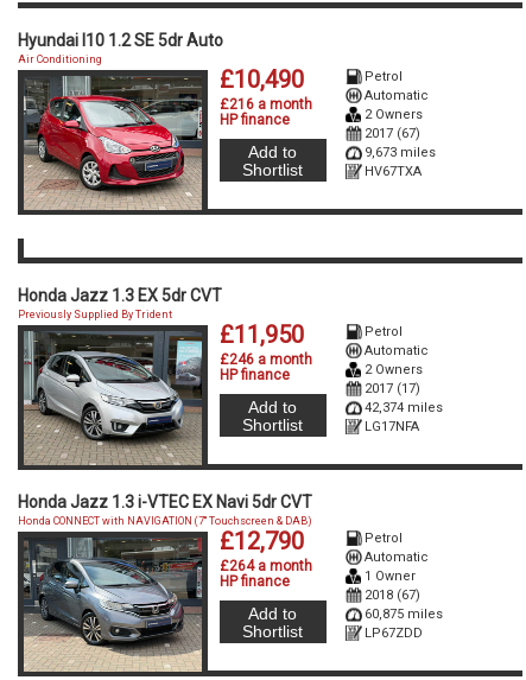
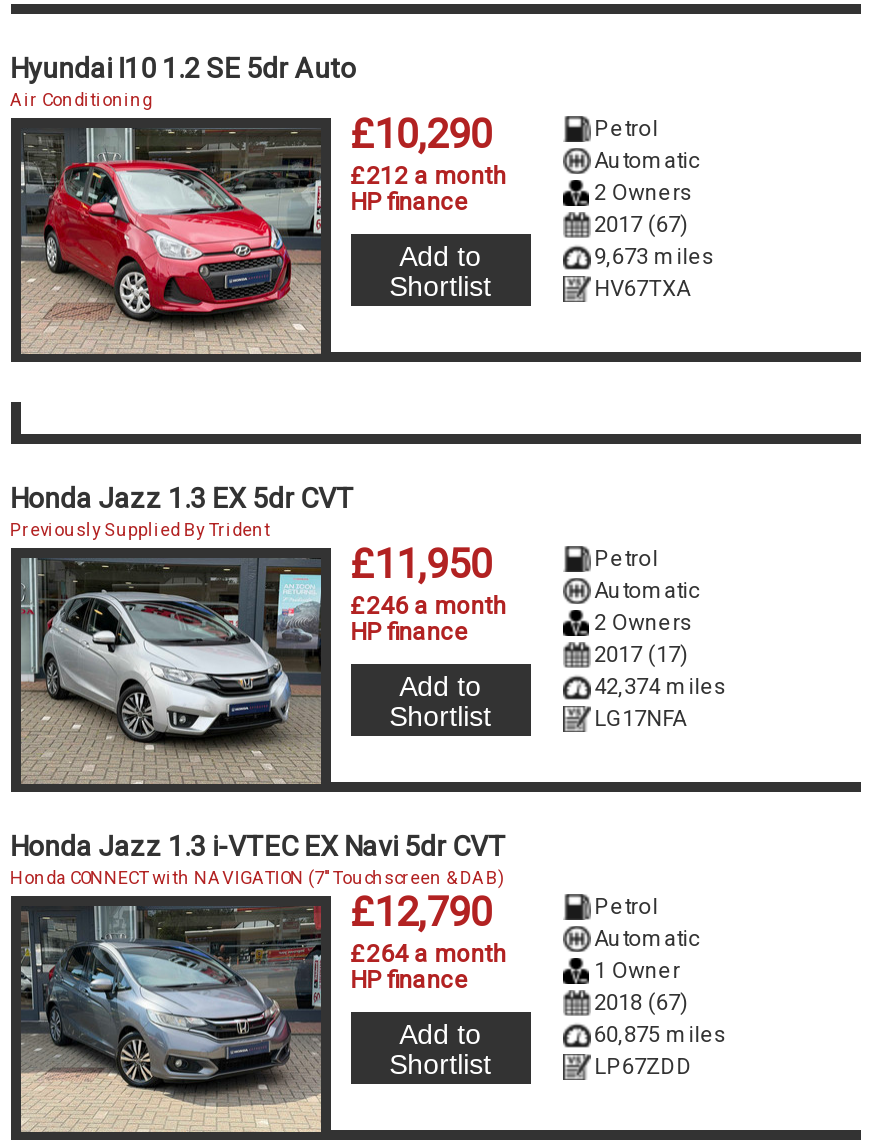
[219,66,303,94] £10,490 -> [350,111,492,159] £10,290
[219,97,312,113] £216 a month -> [350,163,506,191] £212 a month

